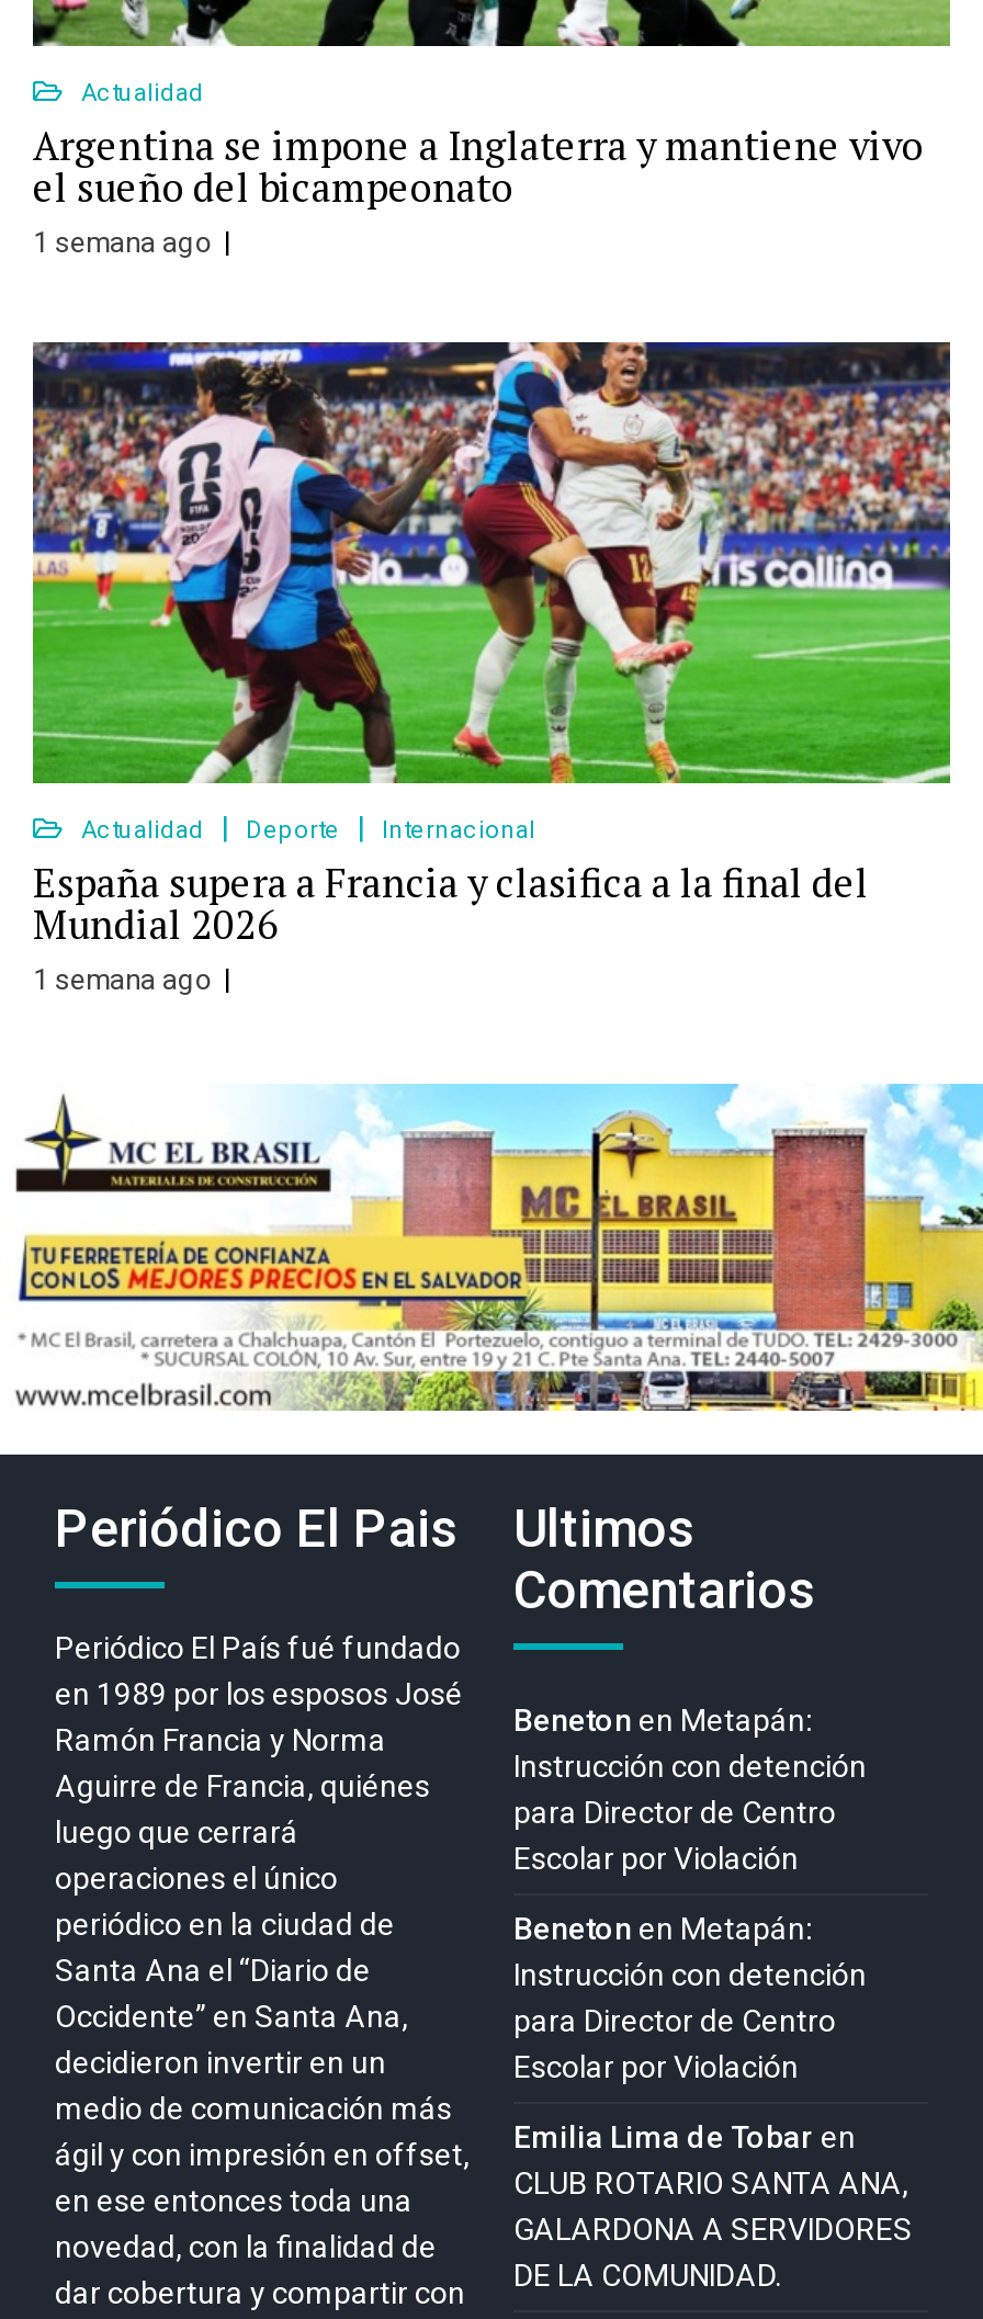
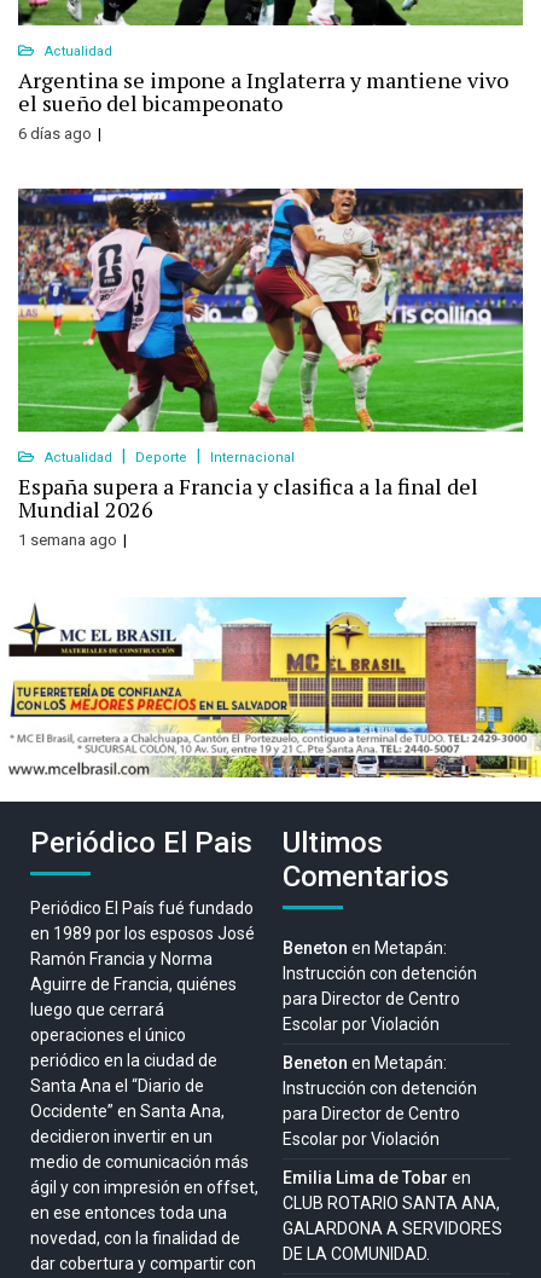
[33,226,213,258] 1 semana ago -> [18,124,92,142] 6 días ago

